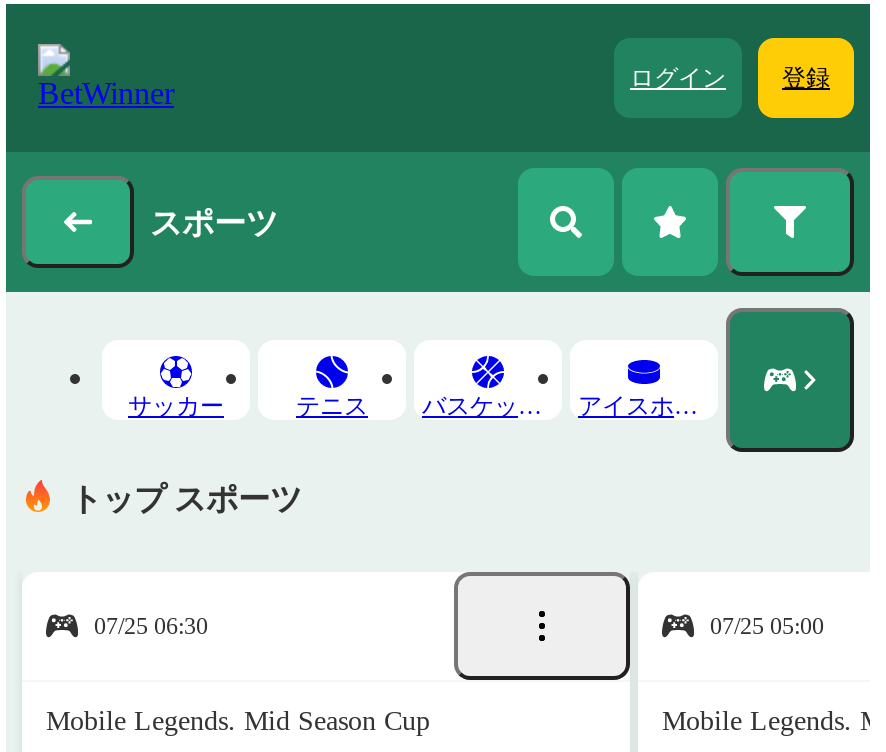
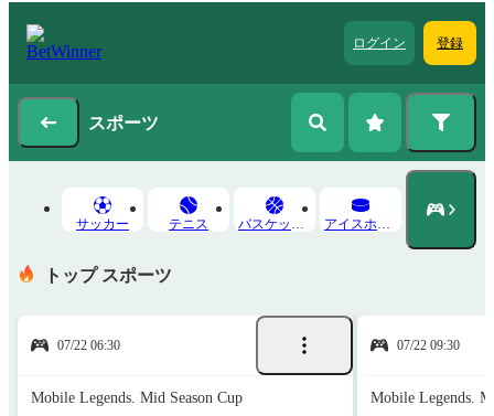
[94,612,208,640] 07/25 06:30 -> [57,338,120,353] 07/22 06:30
[710,612,824,640] 07/25 05:00 -> [397,338,460,353] 07/22 09:30

